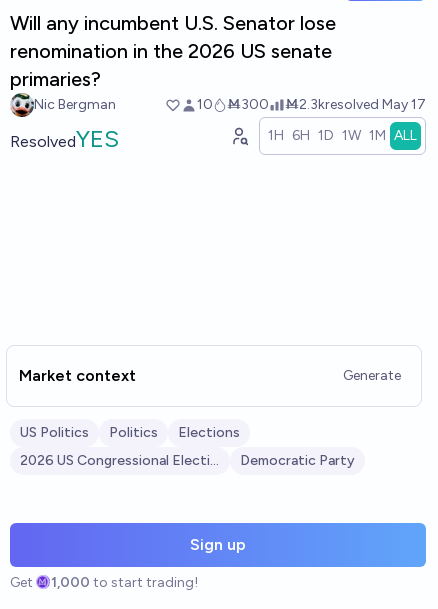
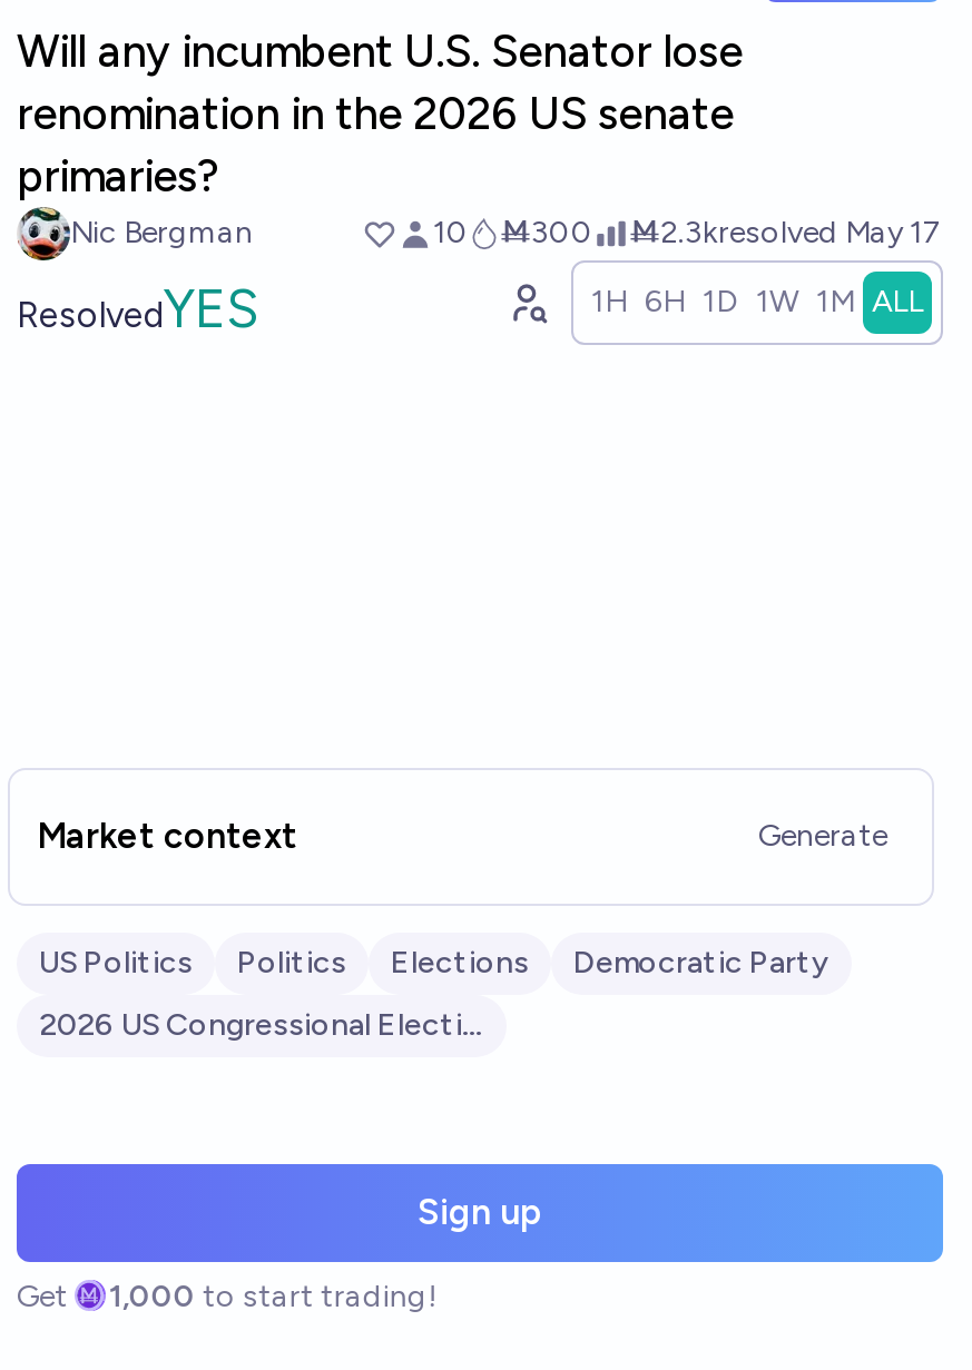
moved [240,452,355,469] -> [573,944,829,982]: Democratic Party

